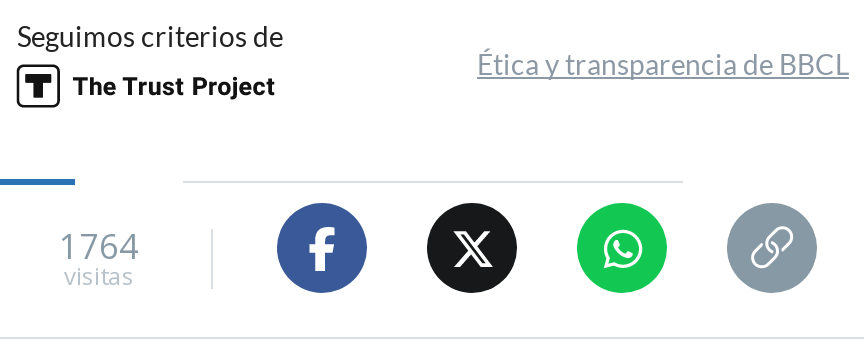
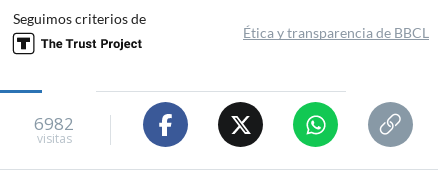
[59,222,139,268] 1764 -> [34,112,74,135] 6982

